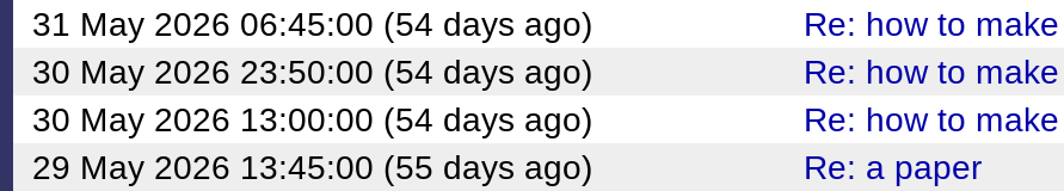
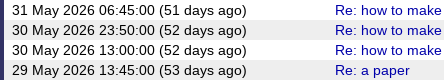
[32,5,593,43] 31 May 2026 06:45:00 (54 days ago) -> [12,2,247,18] 31 May 2026 06:45:00 (51 days ago)
[32,53,593,91] 30 May 2026 23:50:00 (54 days ago) -> [12,22,247,38] 30 May 2026 23:50:00 (52 days ago)
[32,100,593,138] 30 May 2026 13:00:00 (54 days ago) -> [12,42,247,58] 30 May 2026 13:00:00 (52 days ago)
[32,148,593,186] 29 May 2026 13:45:00 (55 days ago) -> [12,62,247,78] 29 May 2026 13:45:00 (53 days ago)

